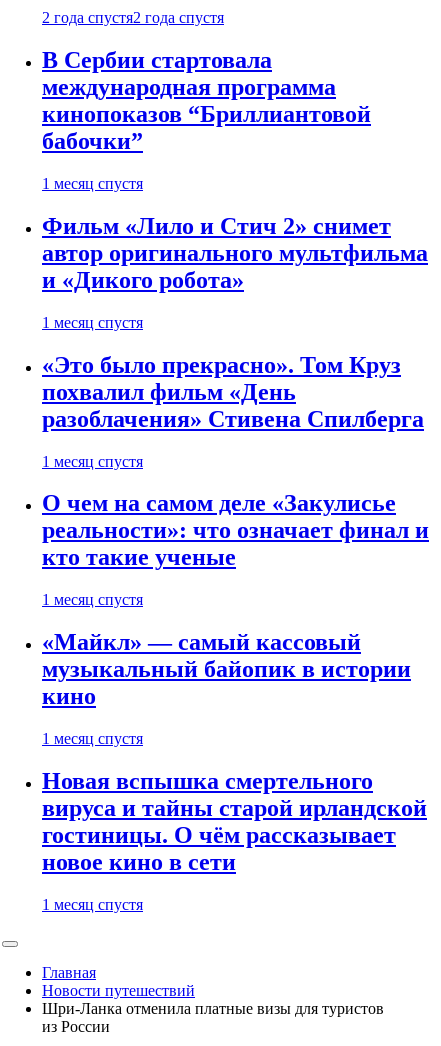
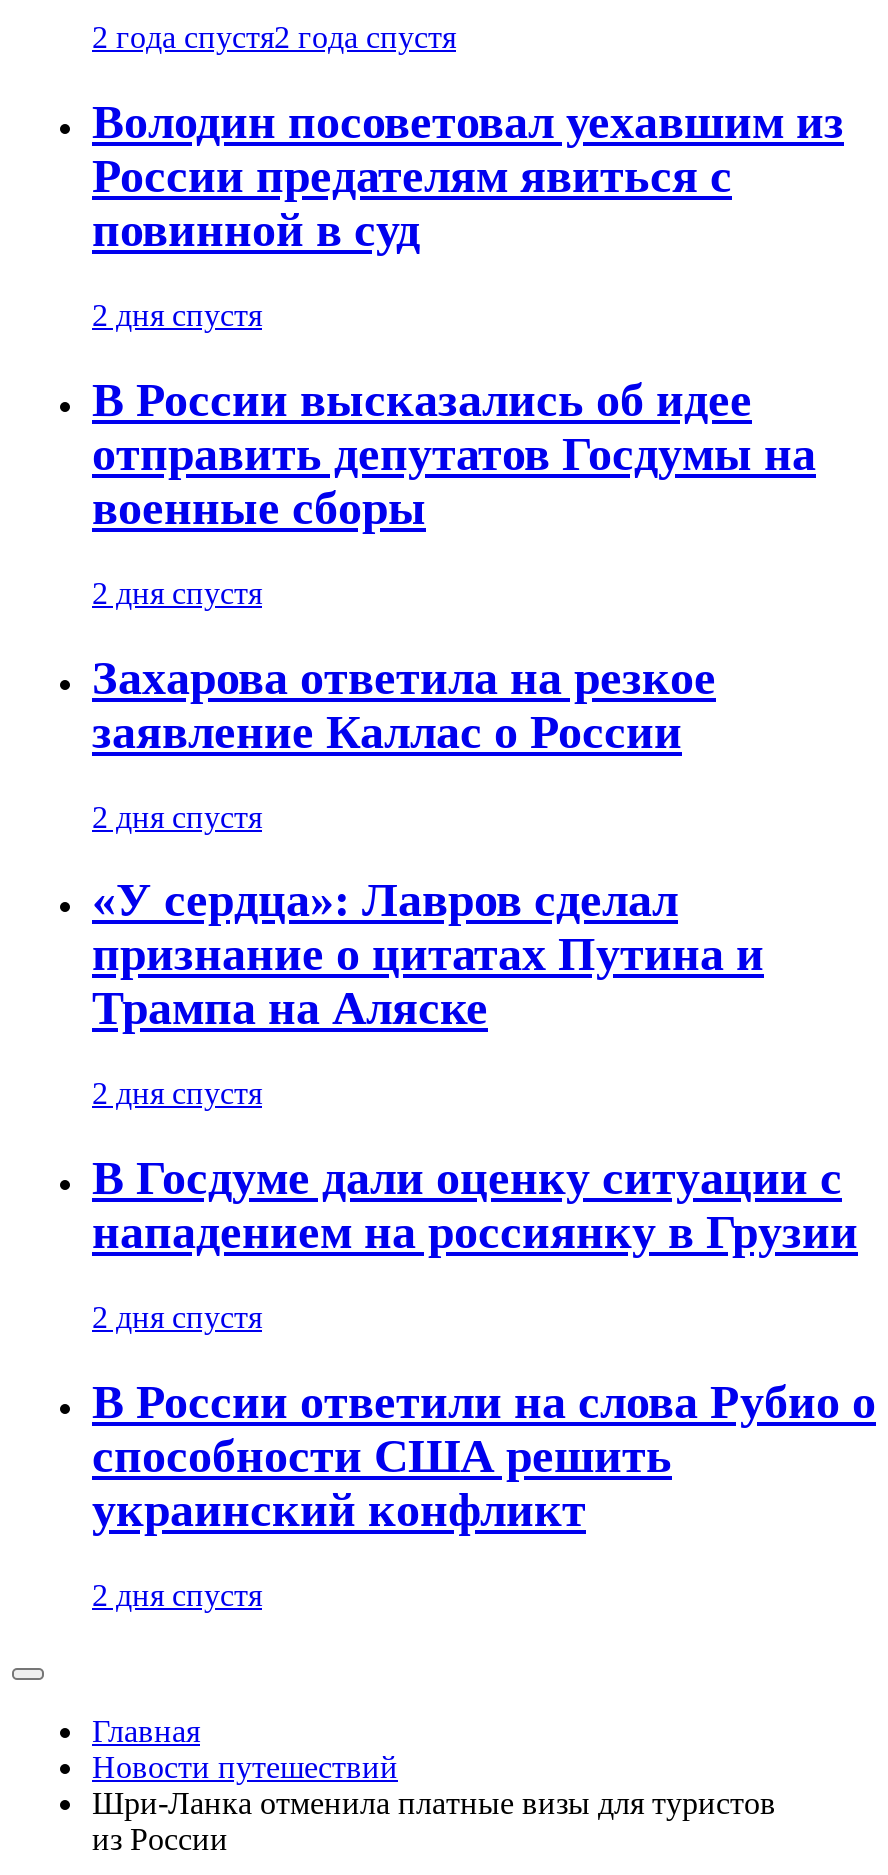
[42,47,371,154] В Сербии стартовала | международная программа | кинопоказов “Бриллиантовой | бабочки” -> [92,96,844,256] Володин посоветовал уехавшим из | России предателям явиться с | повинной в суд
[42,175,143,192] 1 месяц спустя -> [92,298,262,332] 2 дня спустя
[42,213,428,293] Фильм «Лило и Стич 2» снимет | автор оригинального мультфильма | и «Дикого робота» -> [92,374,816,534] В России высказались об идее | отправить депутатов Госдумы на | военные сборы
[42,314,143,331] 1 месяц спустя -> [92,576,262,610] 2 дня спустя
[42,352,424,432] «Это было прекрасно». Том Круз | похвалил фильм «День | разоблачения» Стивена Спилберга -> [92,651,716,757] Захарова ответила на резкое | заявление Каллас о России
[42,453,143,470] 1 месяц спустя -> [92,799,262,833] 2 дня спустя
[42,490,429,570] О чем на самом деле «Закулисье | реальности»: что означает финал и | кто такие ученые -> [92,875,764,1035] «У сердца»: Лавров сделал | признание о цитатах Путина и | Трампа на Аляске
[42,591,143,608] 1 месяц спустя -> [92,1077,262,1111] 2 дня спустя
[42,629,411,709] «Майкл» — самый кассовый | музыкальный байопик в истории | кино -> [92,1153,858,1259] В Госдуме дали оценку ситуации с | нападением на россиянку в Грузии
[42,730,143,747] 1 месяц спустя -> [92,1300,262,1334] 2 дня спустя
[42,768,427,875] Новая вспышка смертельного | вируса и тайны старой ирландской | гостиницы. О чём рассказывает | новое кино в сети -> [92,1376,876,1536] В России ответили на слова Рубио о | способности США решить | украинский конфликт
[42,896,143,913] 1 месяц спустя -> [92,1578,262,1612] 2 дня спустя

